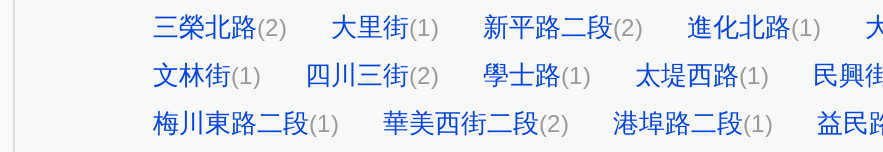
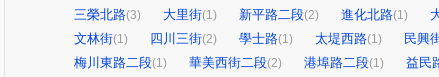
[153,12,287,42] 三榮北路(2) -> [74,7,141,22] 三榮北路(3)

